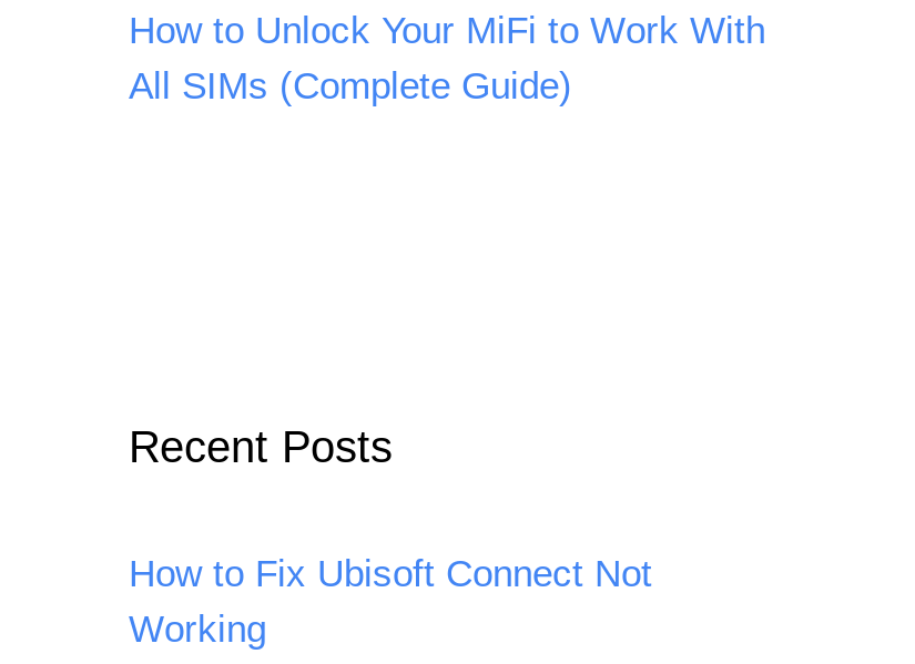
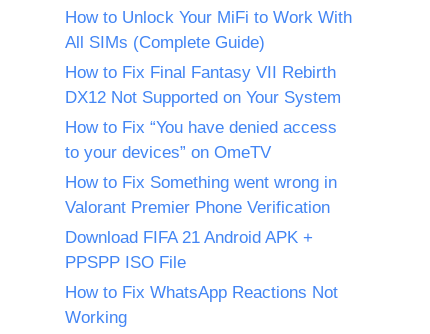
[129,423,652,596] Recent Posts | How to Fix Ubisoft Connect Not -> [65,62,341,301] How to Fix Final Fantasy VII Rebirth | DX12 Not Supported on Your System | How to Fix “You have denied access | to your devices” on OmeTV | How to Fix Something went wrong in | Valorant Premier Phone Verification | Download FIFA 21 Android APK + | PPSPP ISO File | How to Fix WhatsApp Reactions Not

